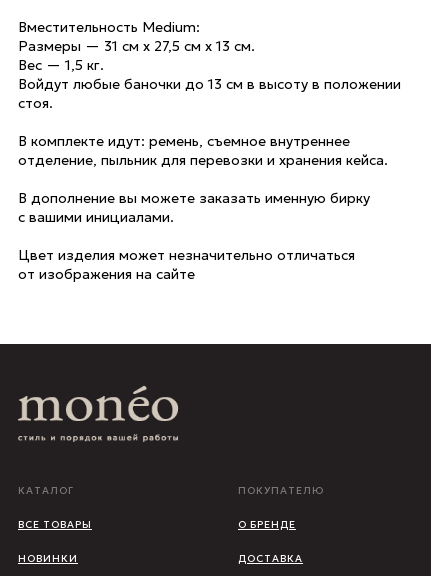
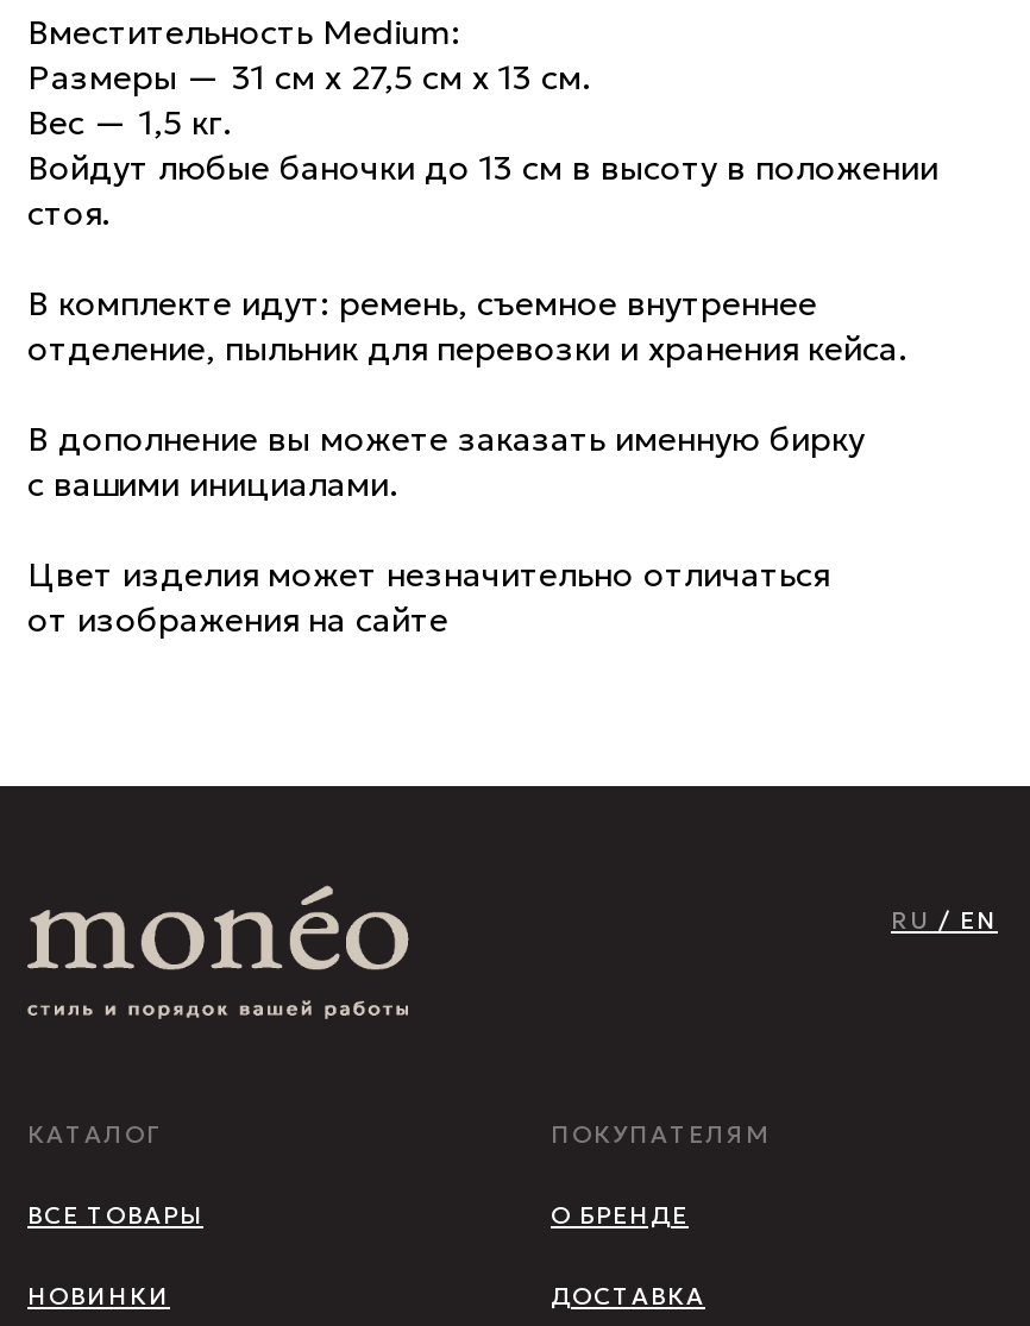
none -> [891,905,998,936] RU / EN
[238,484,324,497] ПОКУПАТЕЛЮ -> [551,1119,770,1150] ПОКУПАТЕЛЯМ

